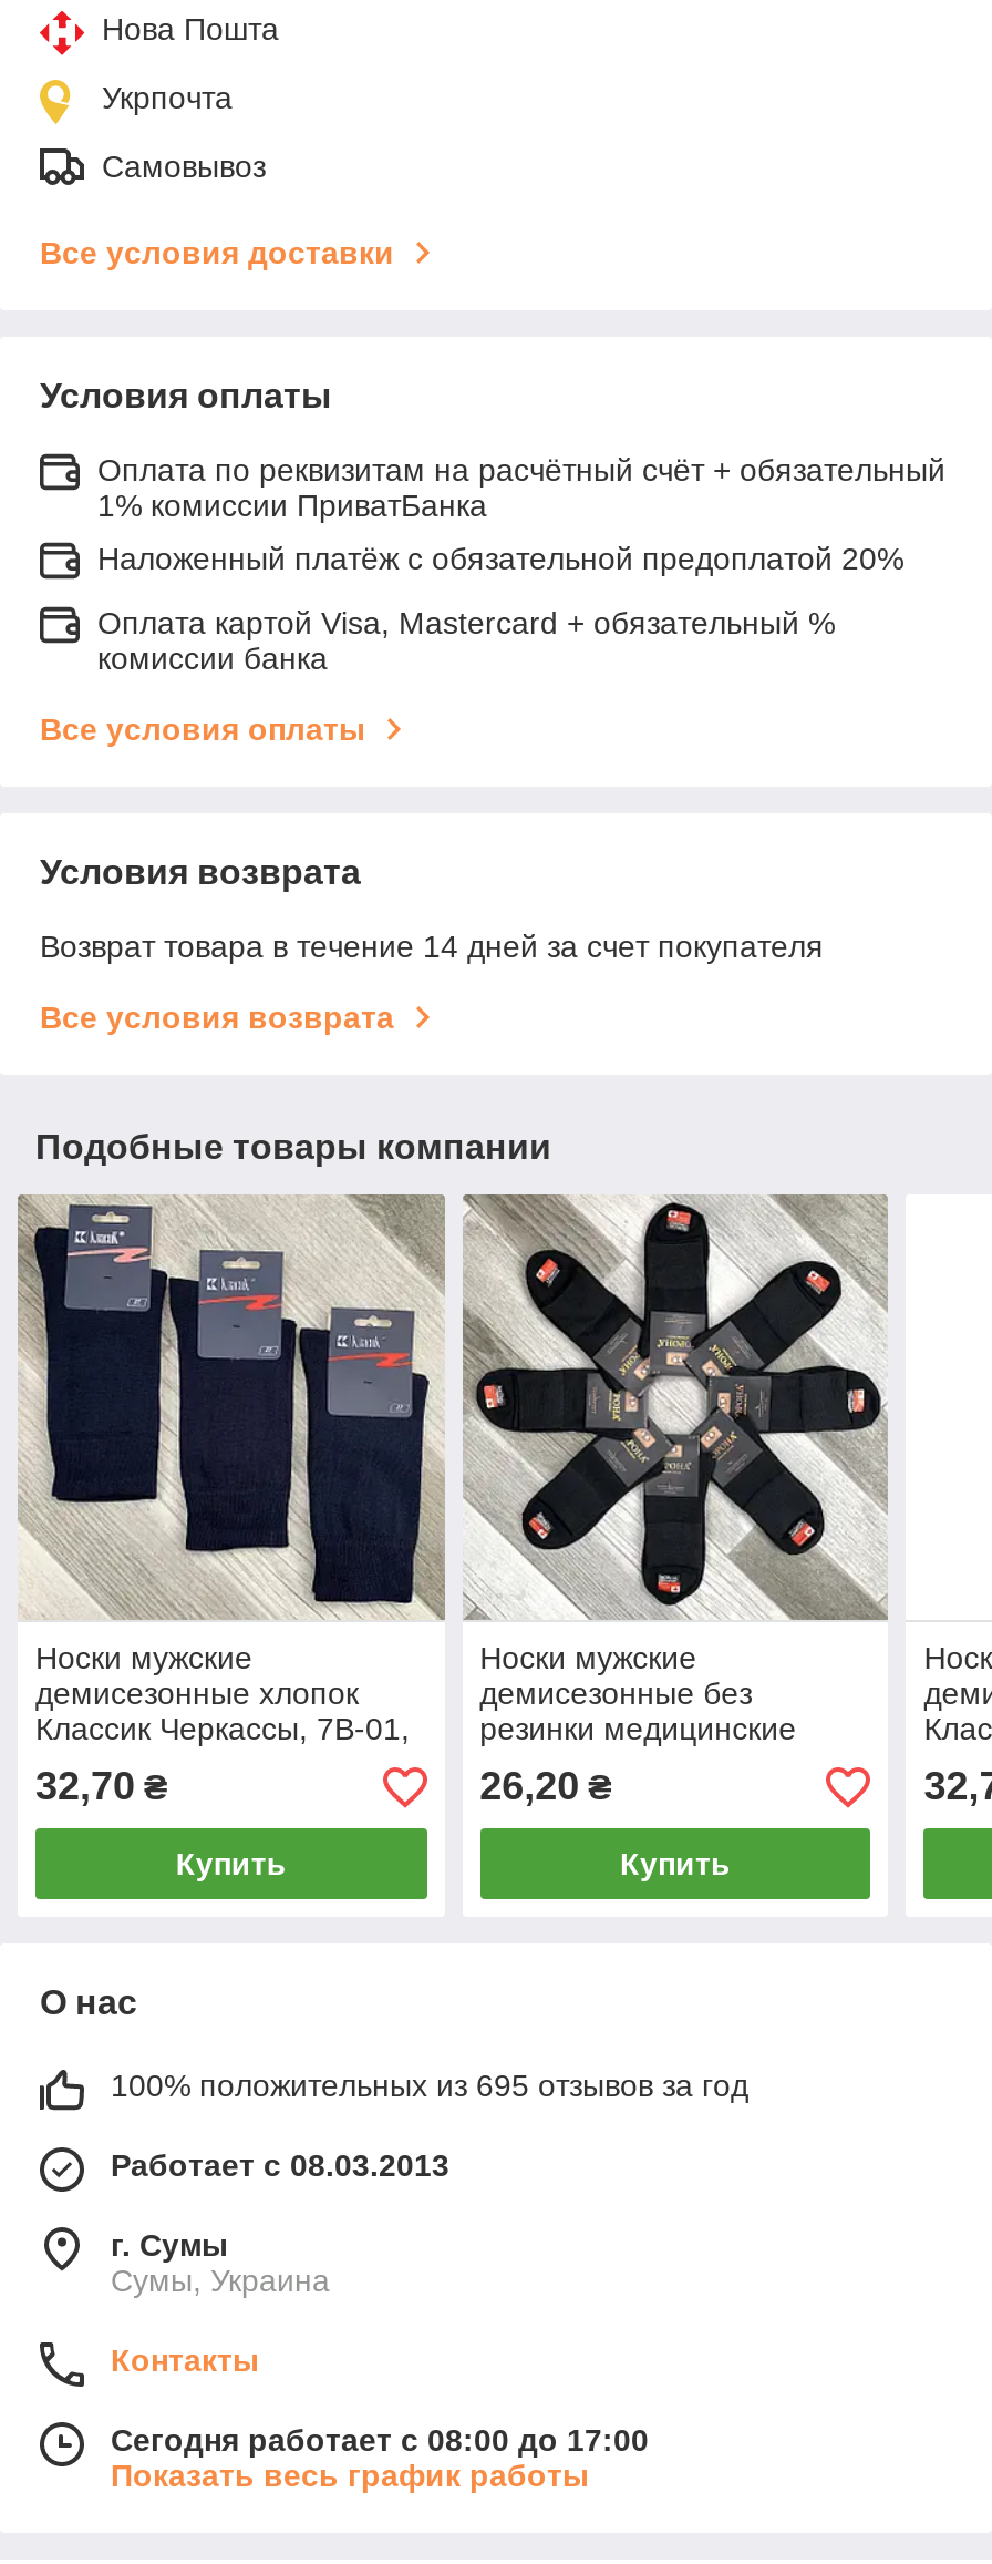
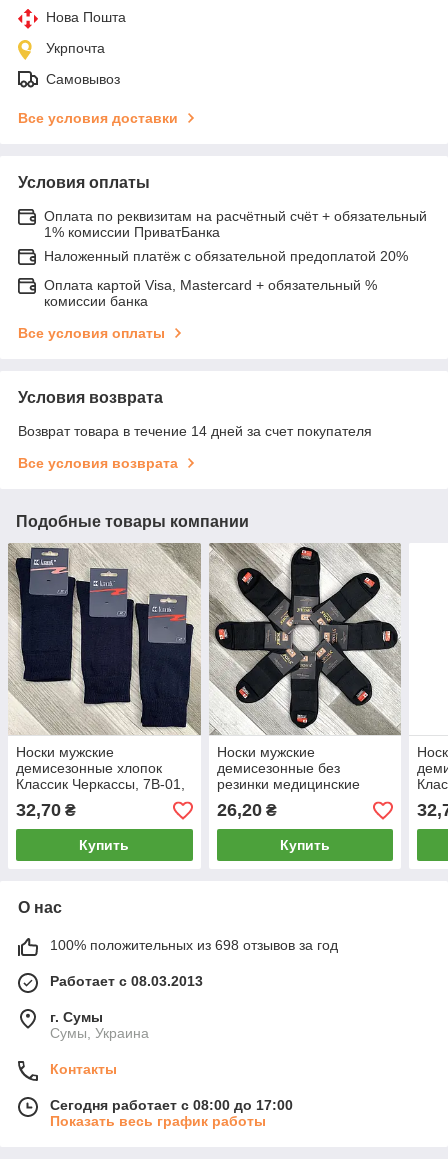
[111,2068,748,2104] 100% положительных из 695 отзывов за год -> [50,937,338,953] 100% положительных из 698 отзывов за год

